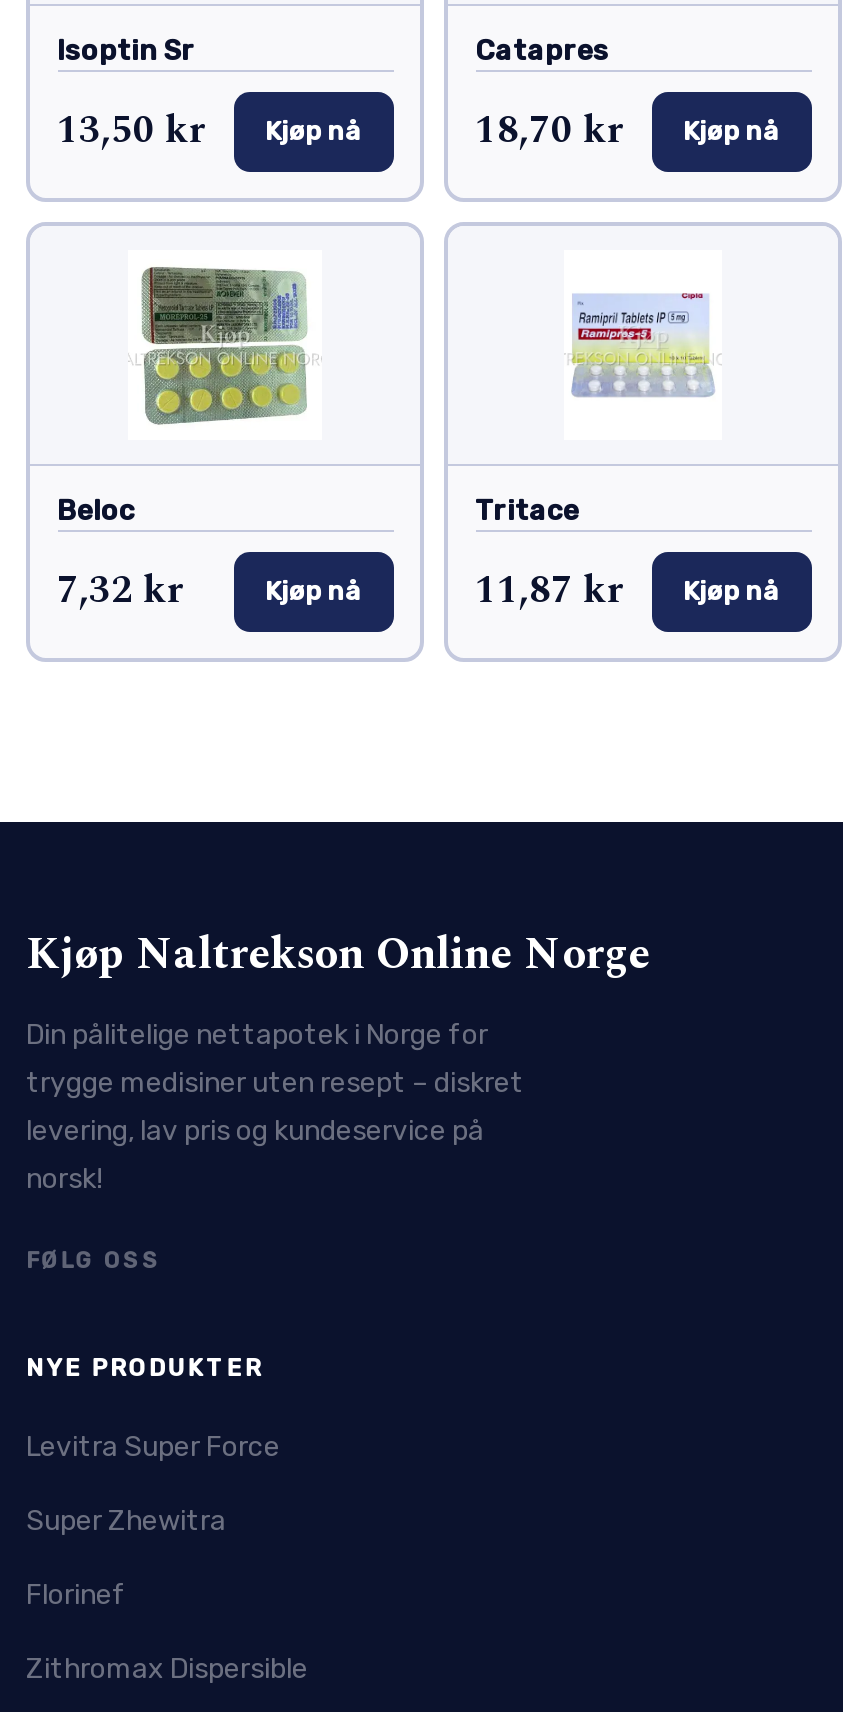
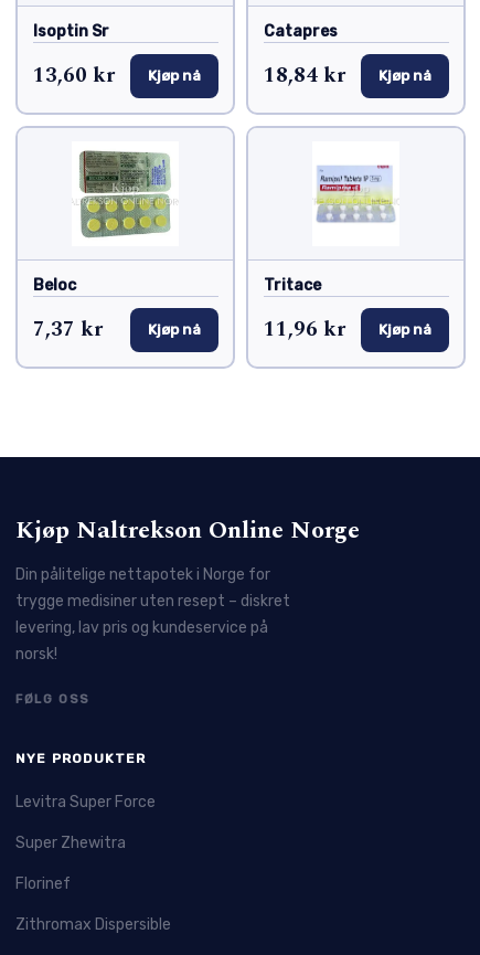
[57,101,361,159] 13,50 kr Kjøp nå -> [33,59,200,91] 13,60 kr Kjøp nå
[475,101,779,159] 18,70 kr Kjøp nå -> [263,59,431,91] 18,84 kr Kjøp nå
[57,561,183,619] 7,32 kr -> [33,313,102,345] 7,37 kr
[475,561,779,619] 11,87 kr Kjøp nå -> [263,313,431,345] 11,96 kr Kjøp nå

